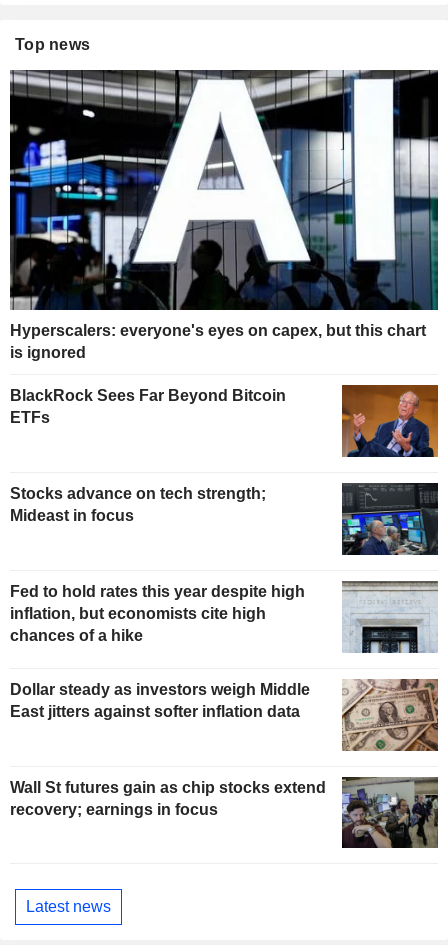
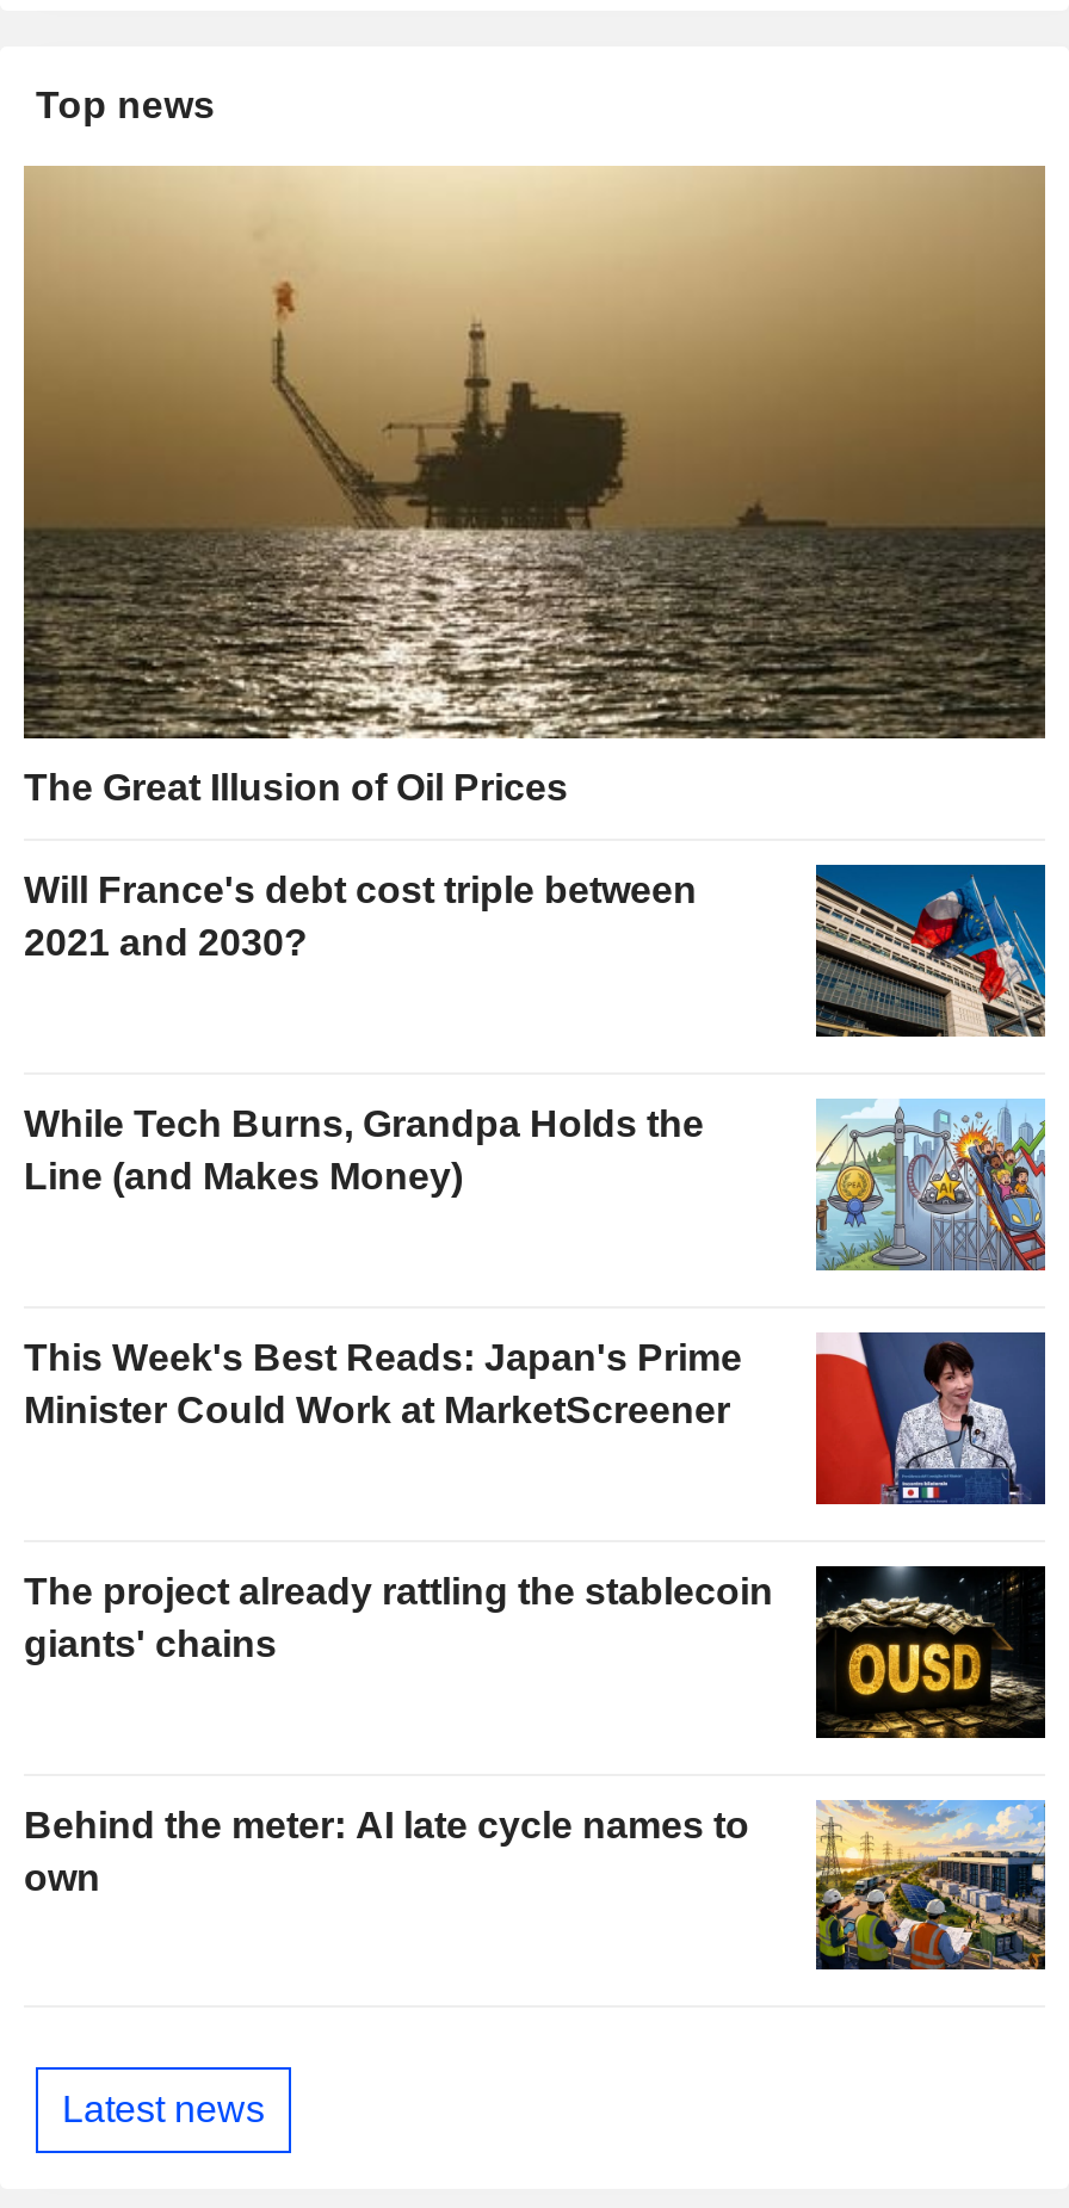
[9,69,439,361] [image] | Hyperscalers: everyone's eyes on capex, but this chart | is ignored -> [21,163,1048,808] [image] | The Great Illusion of Oil Prices
[10,387,286,426] BlackRock Sees Far Beyond Bitcoin | ETFs -> [24,870,697,963] Will France's debt cost triple between | 2021 and 2030?
[341,384,439,458] [image] -> [814,862,1048,1039] [image]
[10,485,266,524] Stocks advance on tech strength; | Mideast in focus -> [24,1104,704,1197] While Tech Burns, Grandpa Holds the | Line (and Makes Money)
[341,482,439,556] [image] -> [816,1099,1048,1273] [image]
[10,580,438,654] [image] | Fed to hold rates this year despite high | inflation, but economists cite high | chances of a hike -> [24,1332,1048,1507] [image] | This Week's Best Reads: Japan's Prime | Minister Could Work at MarketScreener
[10,678,439,752] [image] | Dollar steady as investors weigh Middle | East jitters against softer inflation data -> [24,1564,1048,1740] [image] | The project already rattling the stablecoin | giants' chains
[10,776,438,848] [image] | Wall St futures gain as chip stocks extend | recovery; earnings in focus -> [24,1798,1048,1972] [image] | Behind the meter: AI late cycle names to | own

